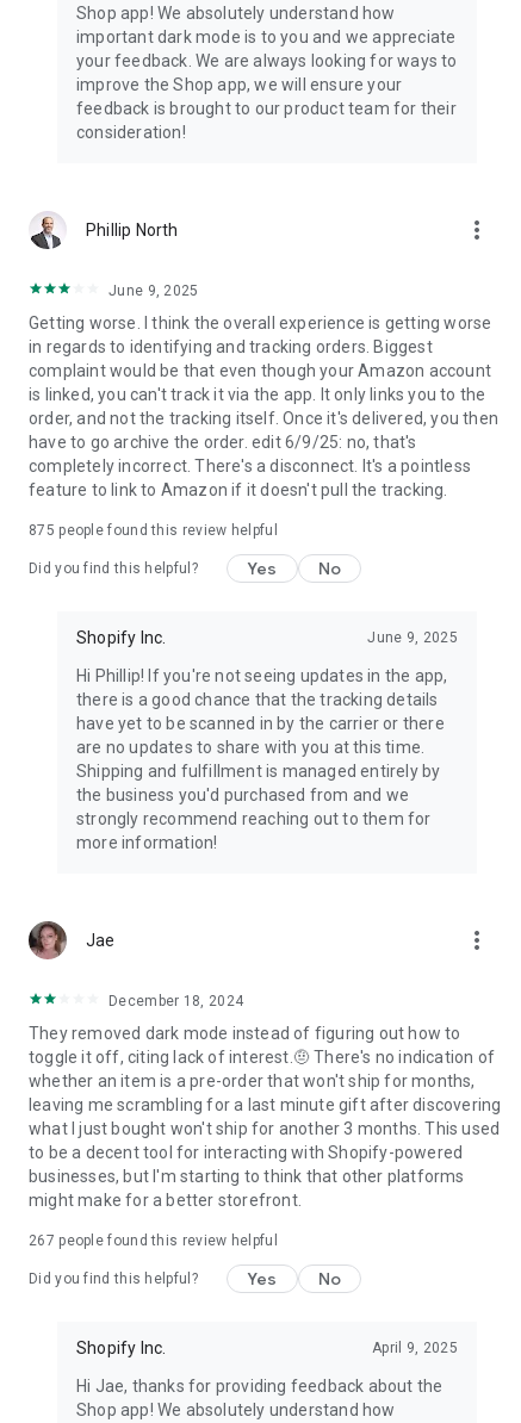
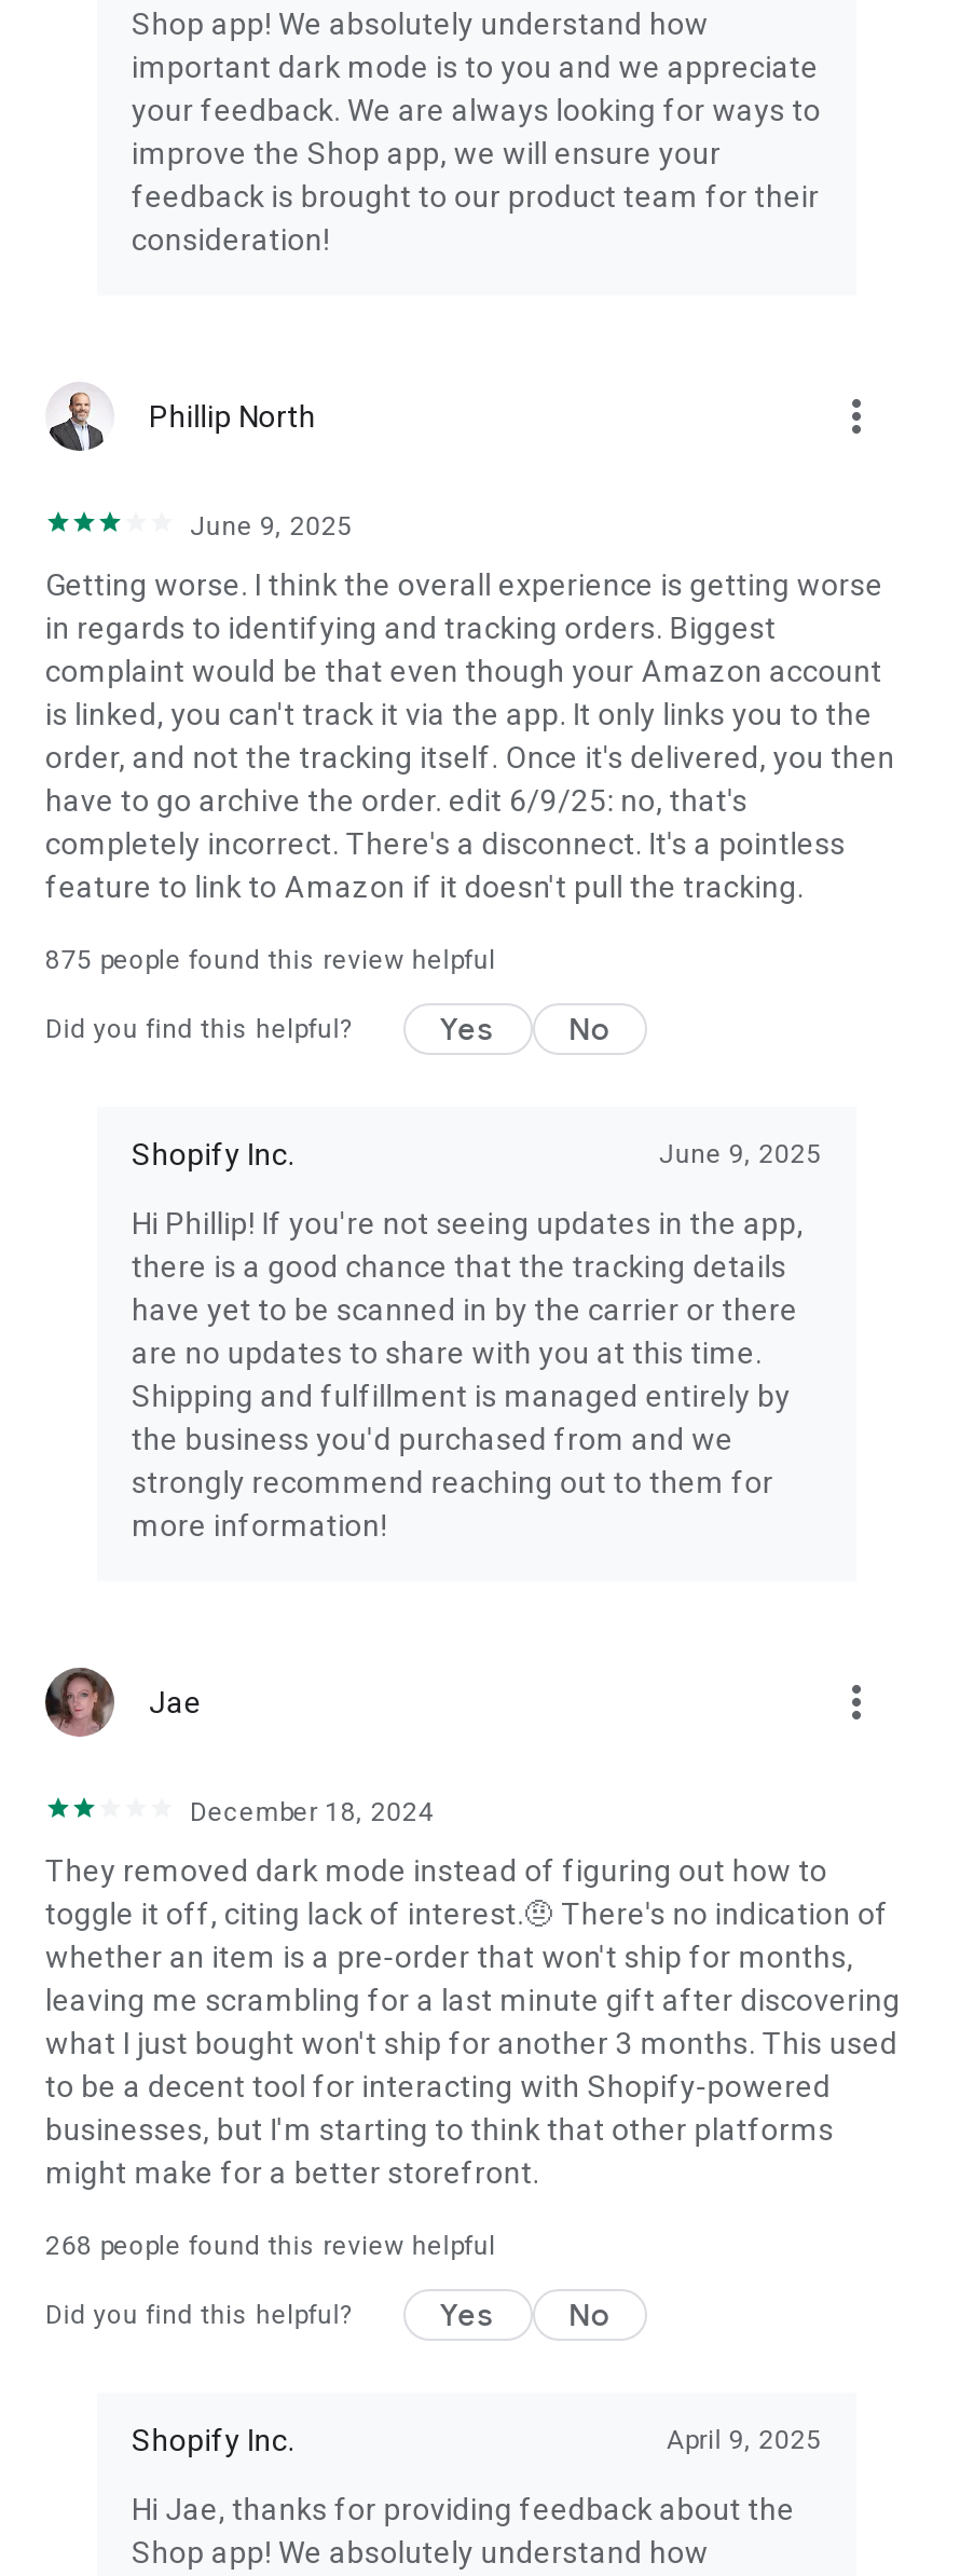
[29,1232,278,1249] 267 people found this review helpful -> [45,2231,496,2261] 268 people found this review helpful

